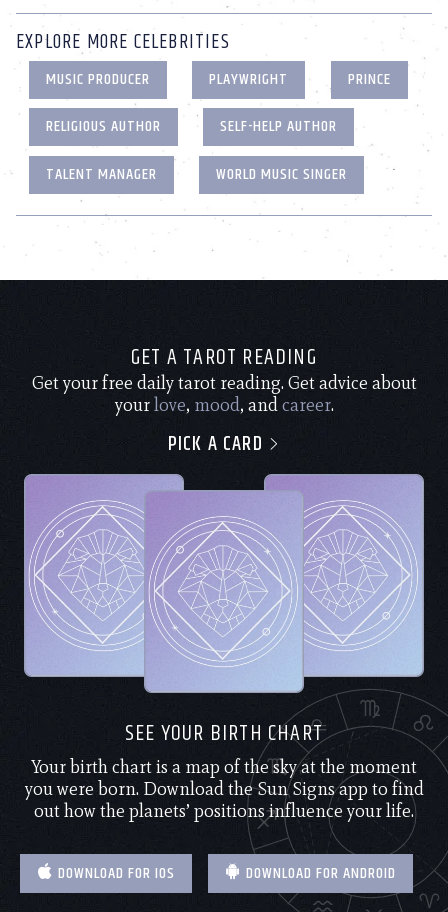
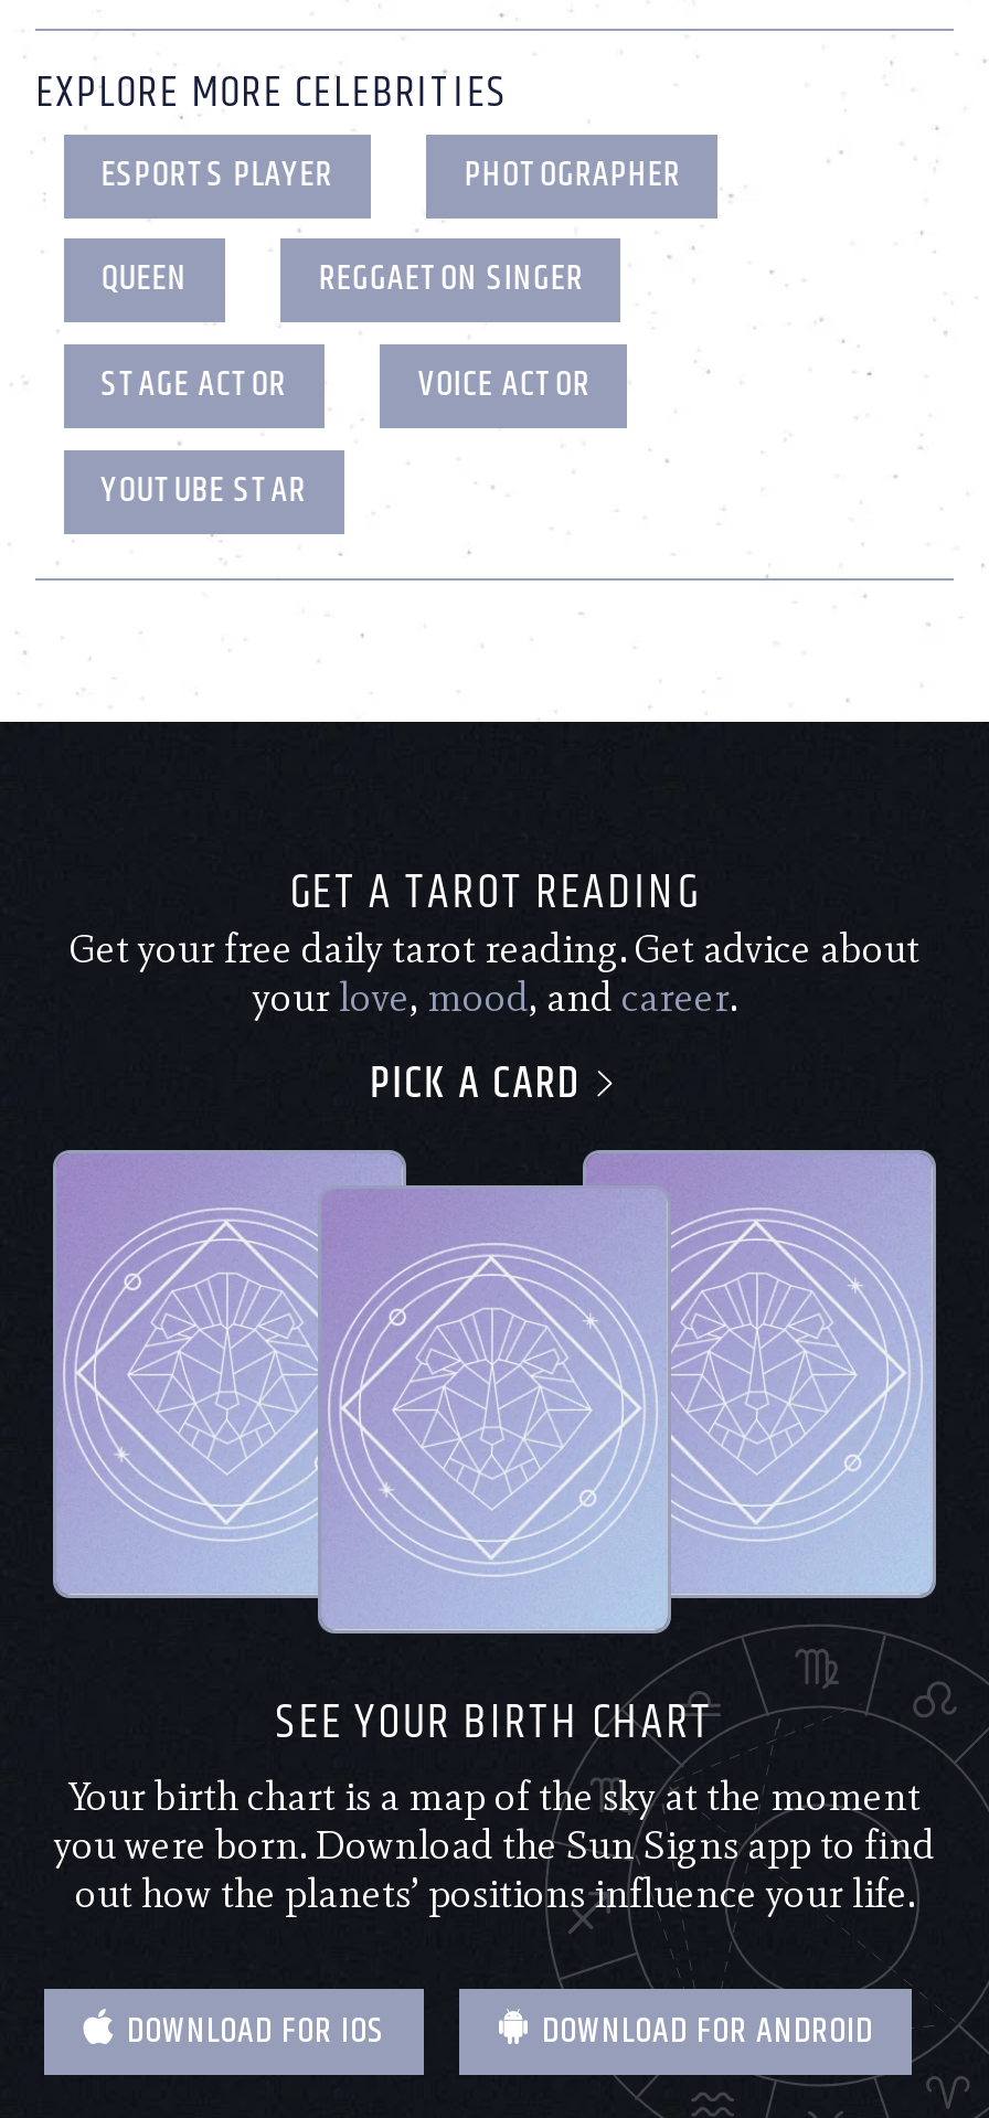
[46,67,391,187] MUSIC PRODUCER | PLAYWRIGHT | PRINCE | RELIGIOUS AUTHOR | SELF-HELP AUTHOR | TALENT MANAGER | WORLD MUSIC SINGER -> [101,147,681,518] ESPORTS PLAYER | PHOTOGRAPHER | QUEEN | REGGAETON SINGER | STAGE ACTOR | VOICE ACTOR | YOUTUBE STAR

